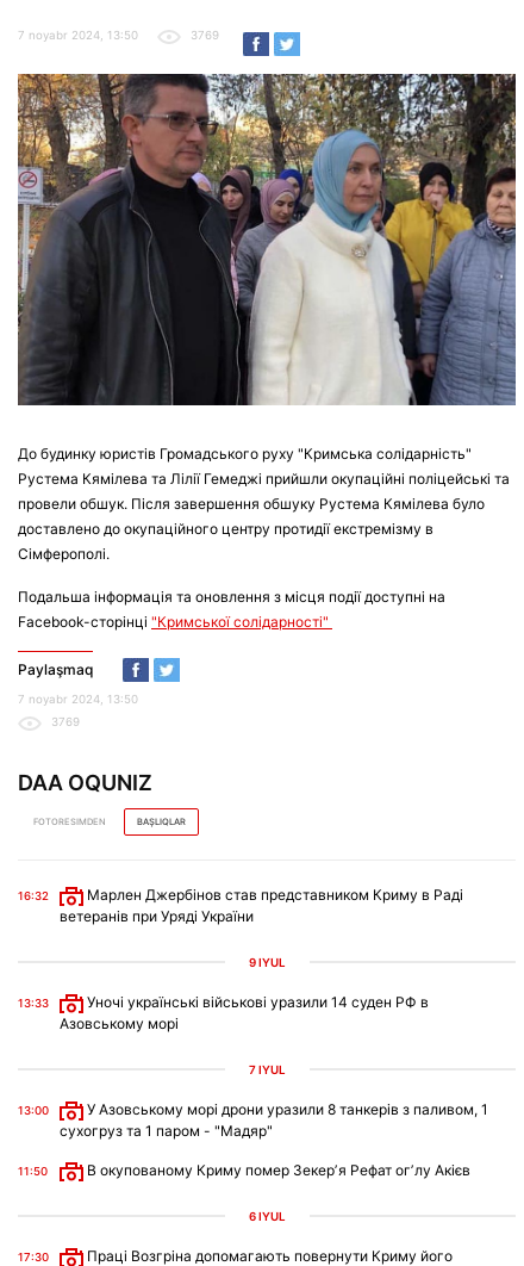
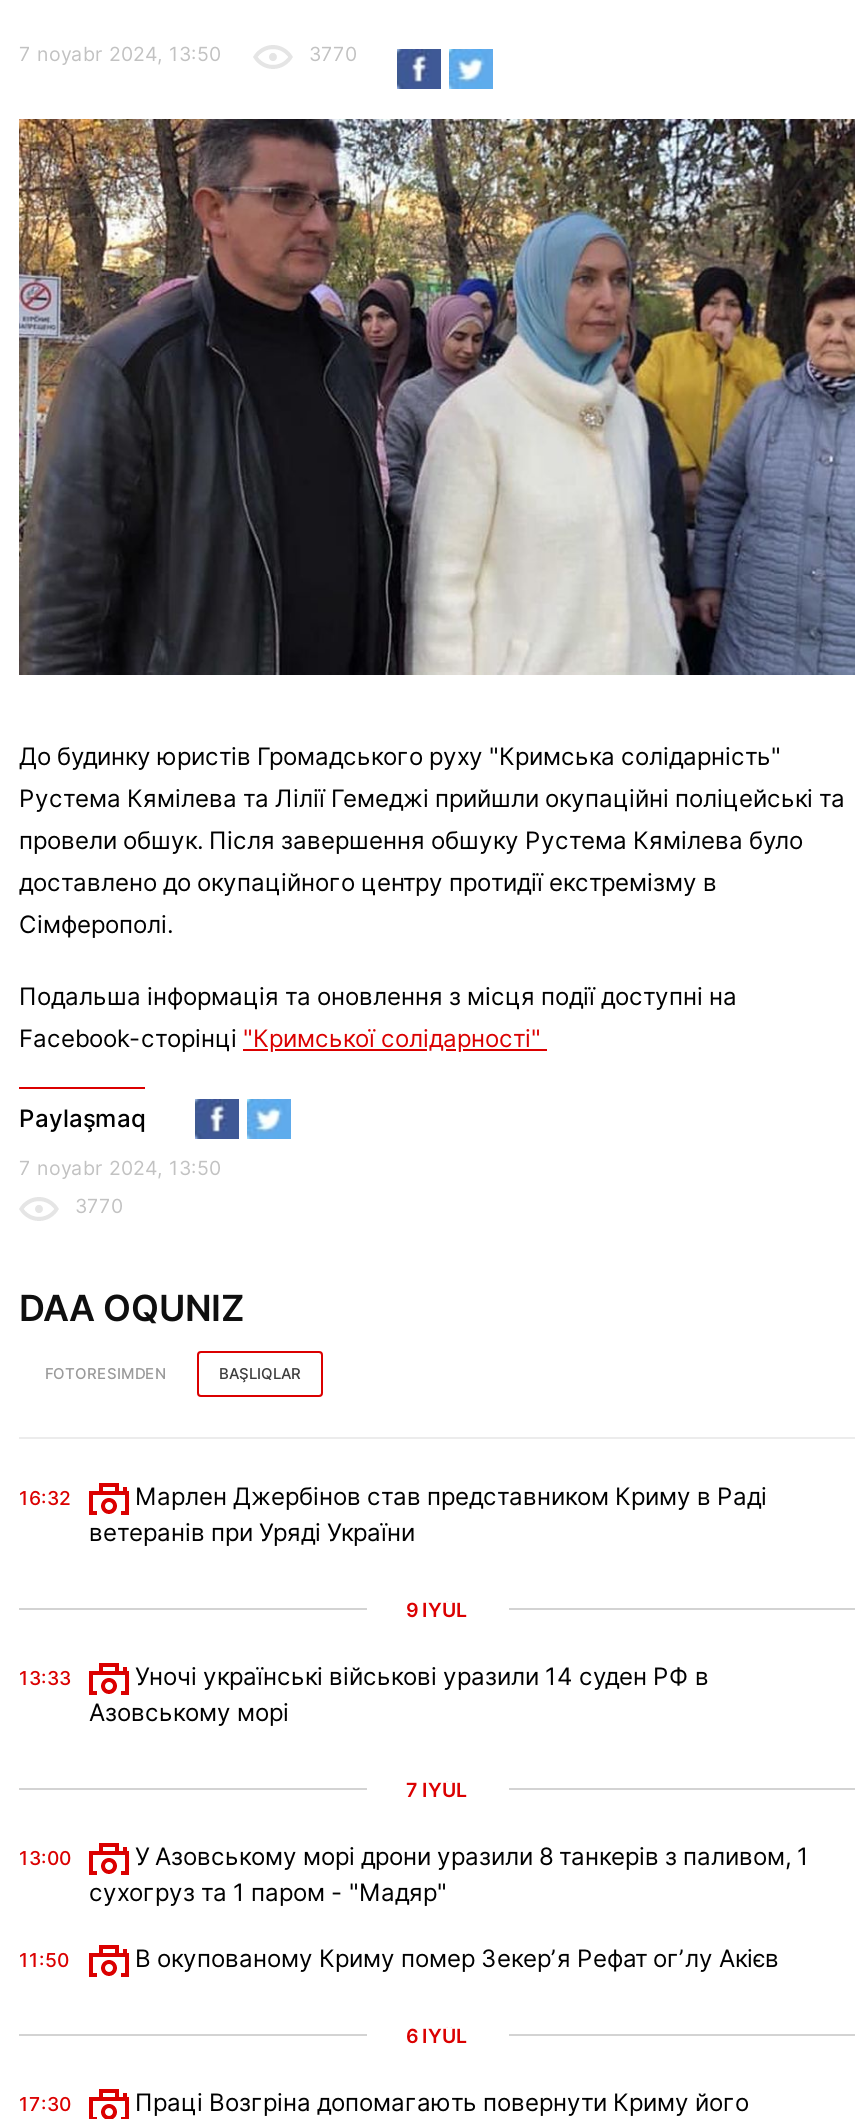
[191,29,219,42] 3769 -> [309,43,357,65] 3770
[51,715,80,728] 3769 -> [75,1195,123,1217] 3770

